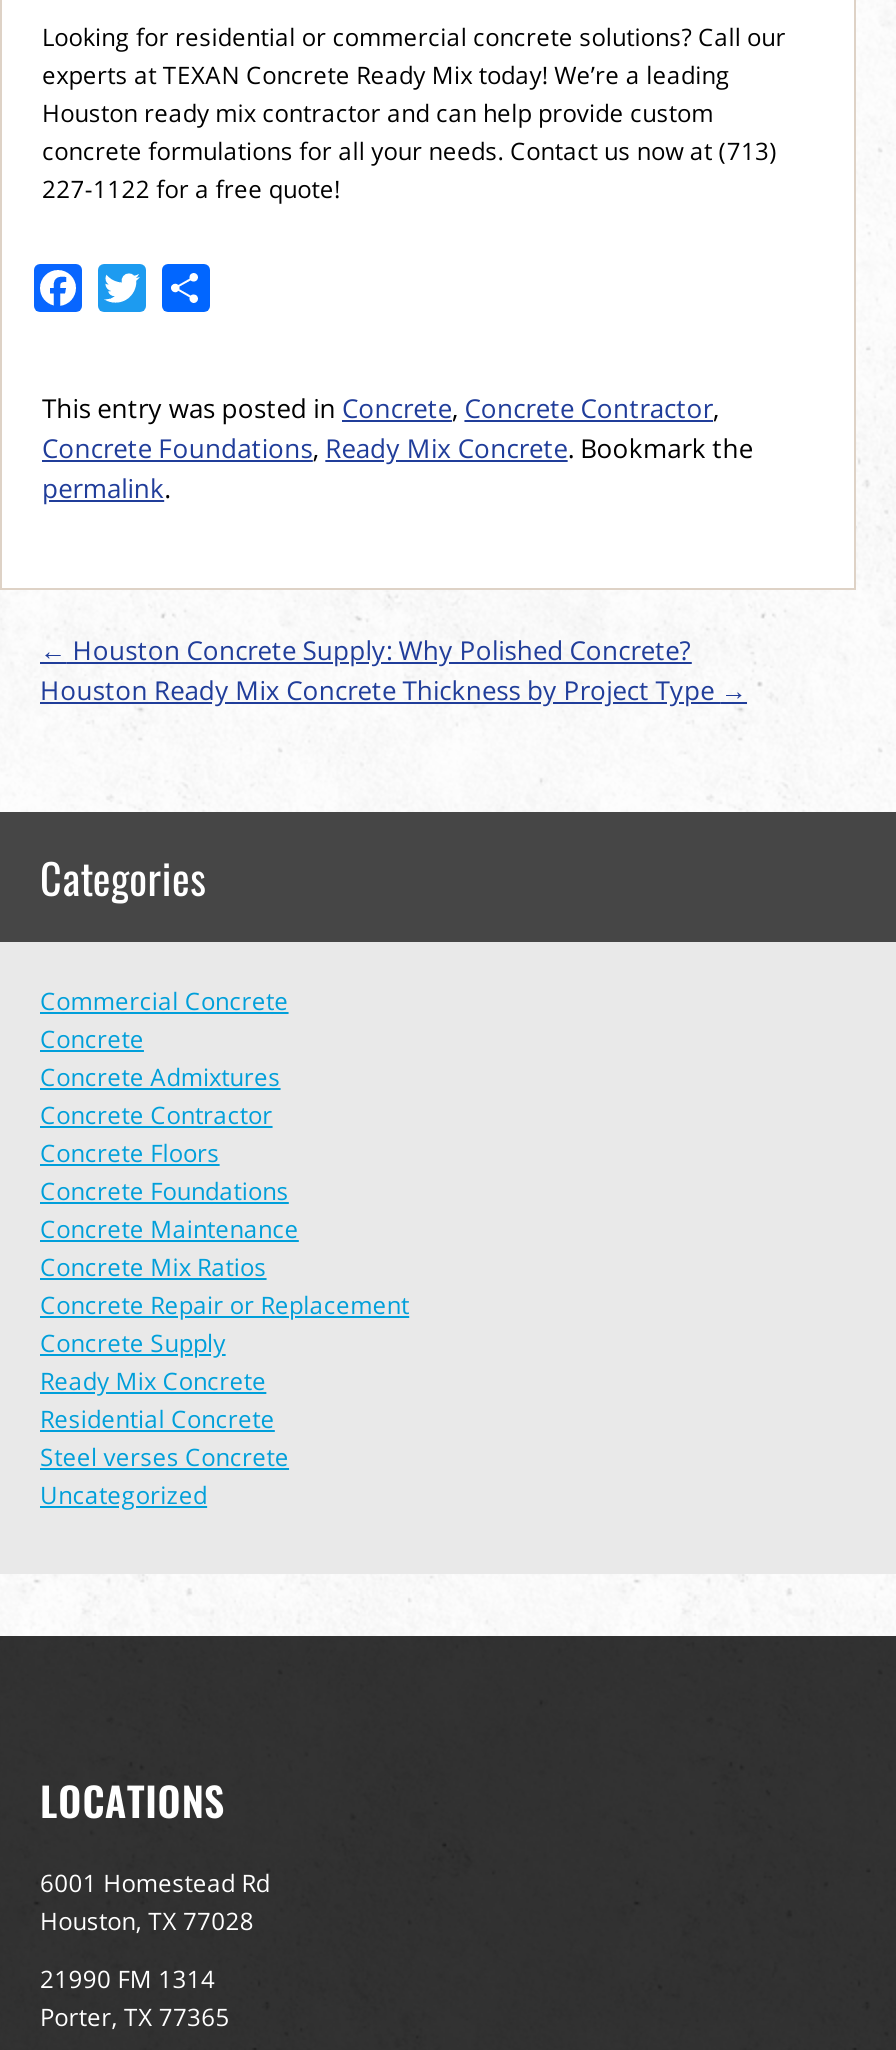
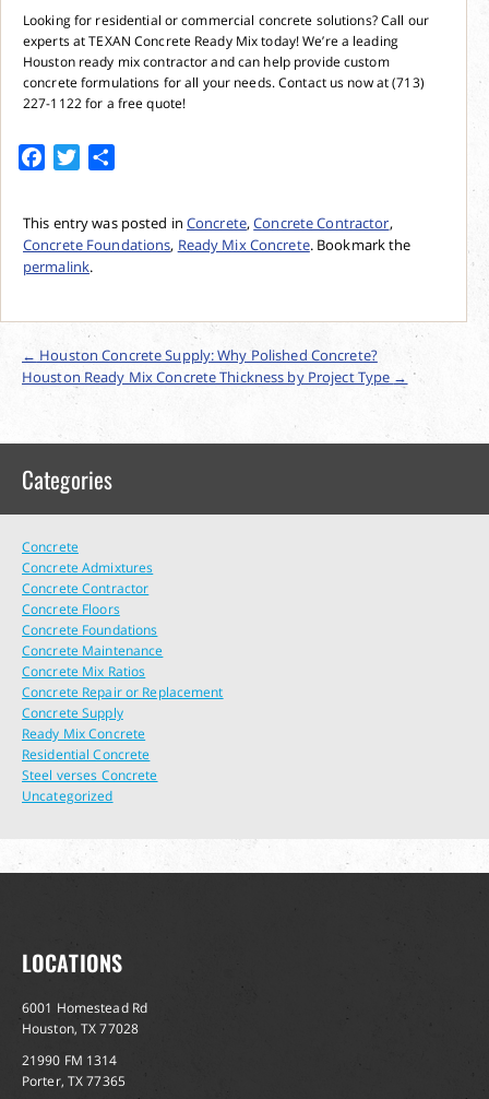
[40,985,289,1019] Commercial Concrete -> none

